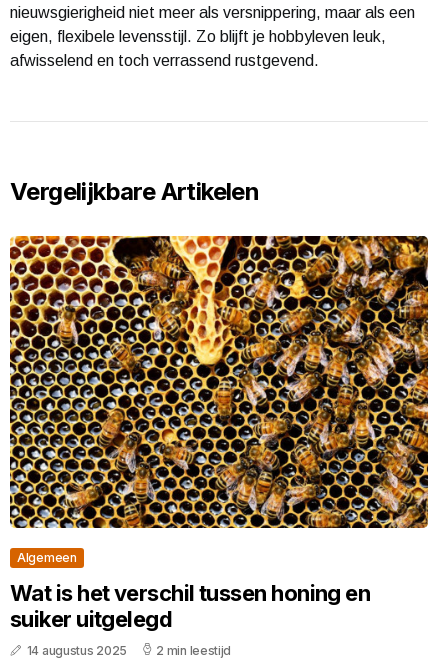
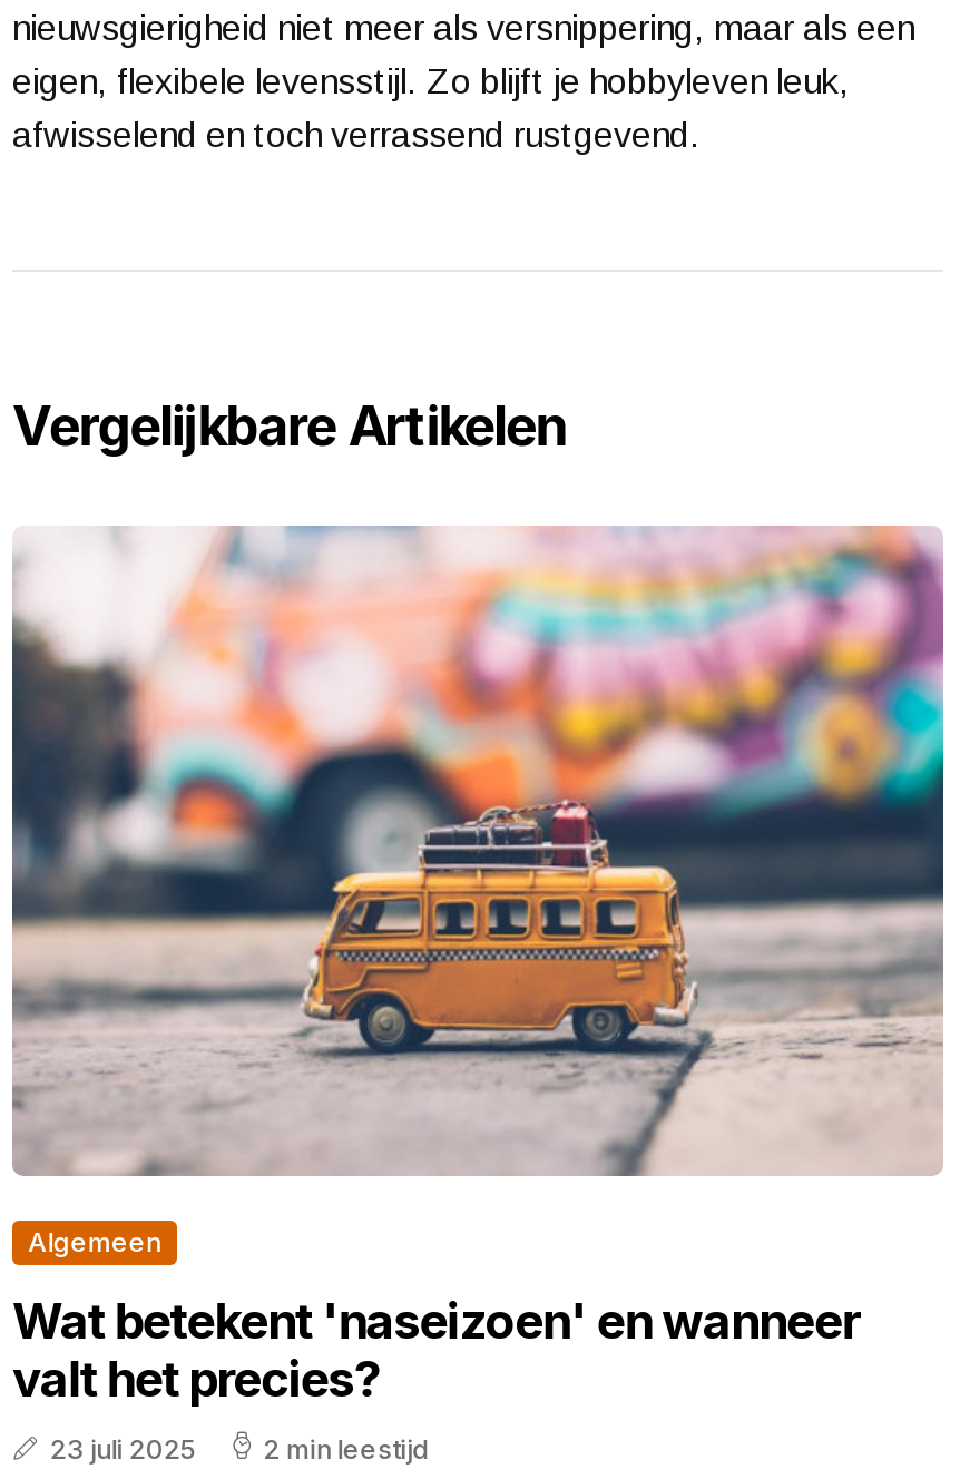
[9,235,429,529] [image] -> [10,523,946,1178] [image]
[10,580,370,658] Wat is het verschil tussen honing en | suiker uitgelegd | 14 augustus 2025 -> [12,1293,860,1466] Wat betekent 'naseizoen' en wanneer | valt het precies? | 23 juli 2025

